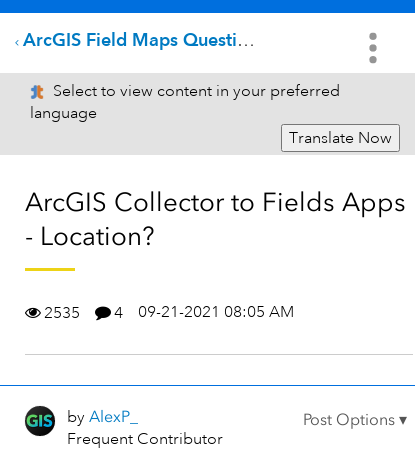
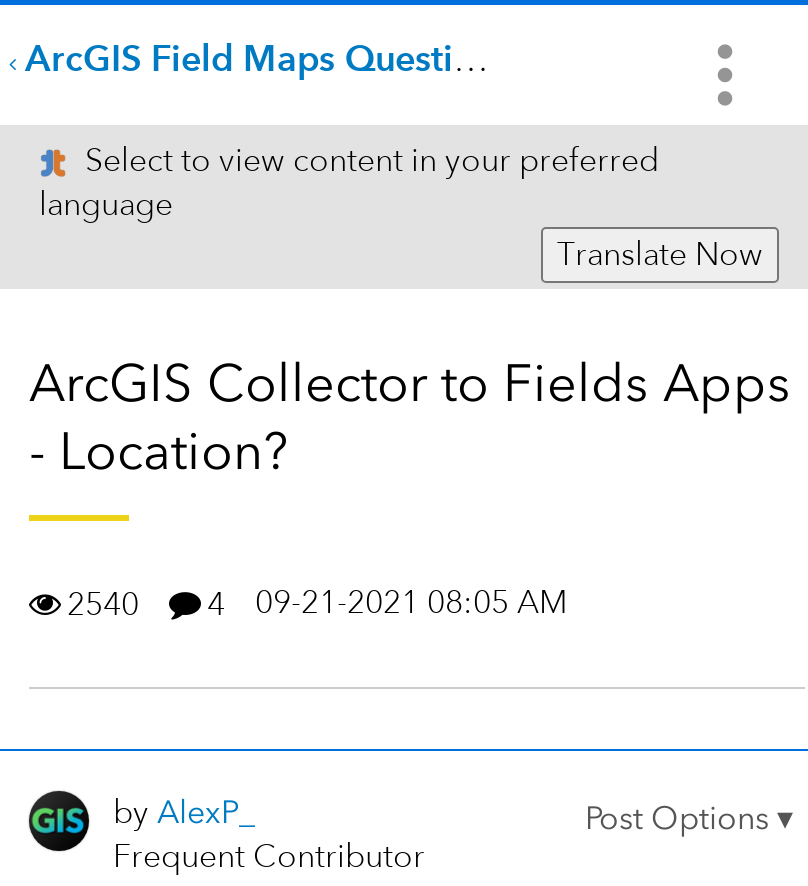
[44,302,294,323] 2535 4 09-21-2021 08:05 AM -> [67,583,567,625] 2540 4 09-21-2021 08:05 AM

